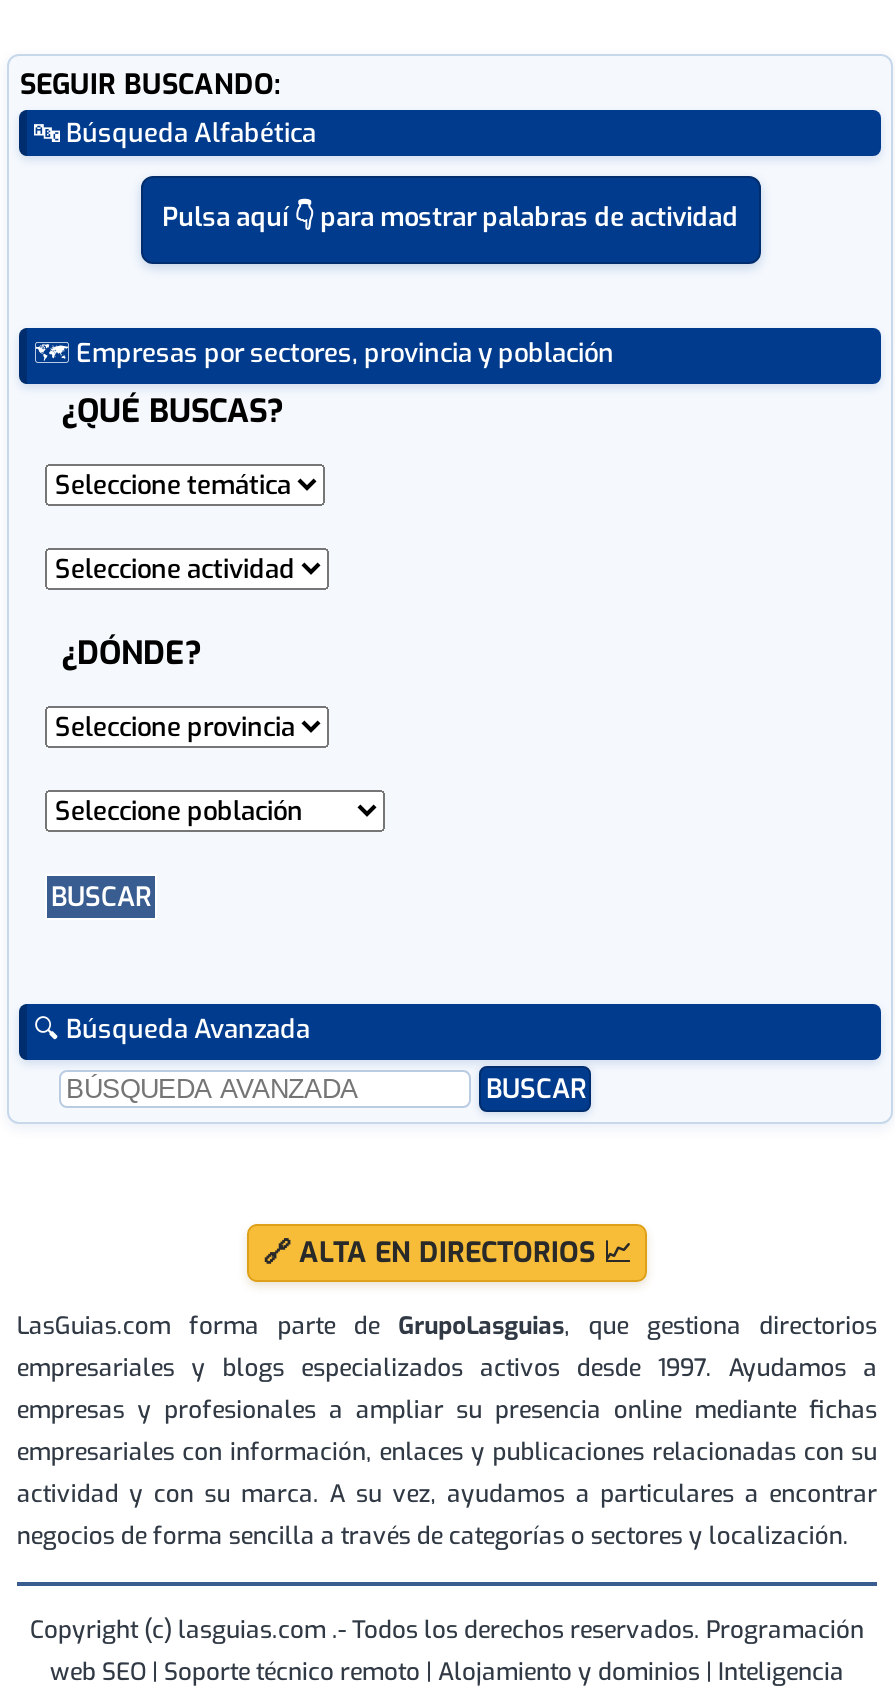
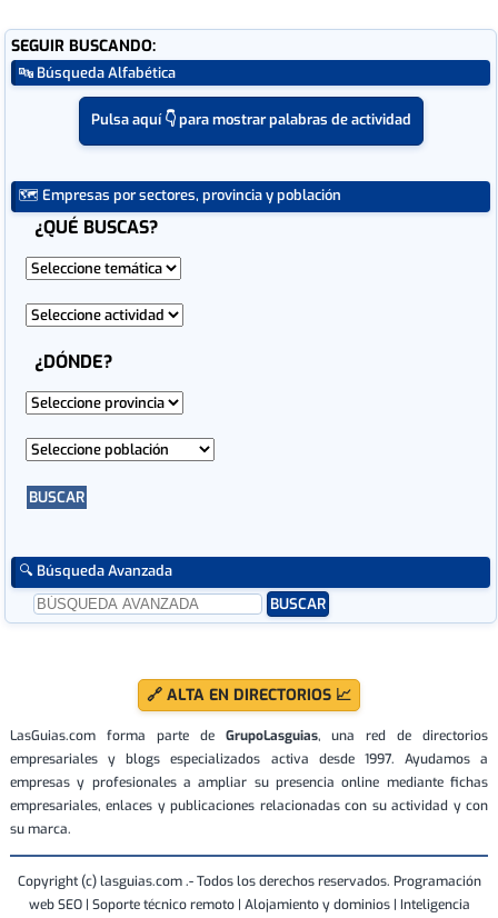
[17,1311,877,1385] LasGuias.com forma parte de GrupoLasguias, que gestiona directorios | empresariales y blogs especializados activos desde 1997. Ayudamos a -> [10,727,488,769] LasGuias.com forma parte de GrupoLasguias, una red de directorios | empresariales y blogs especializados activa desde 1997. Ayudamos a
[17,1437,877,1553] empresariales con información, enlaces y publicaciones relacionadas con su | actividad y con su marca. A su vez, ayudamos a particulares a encontrar | negocios de forma sencilla a través de categorías o sectores y localización. -> [10,797,488,839] empresariales, enlaces y publicaciones relacionadas con su actividad y con | su marca.

